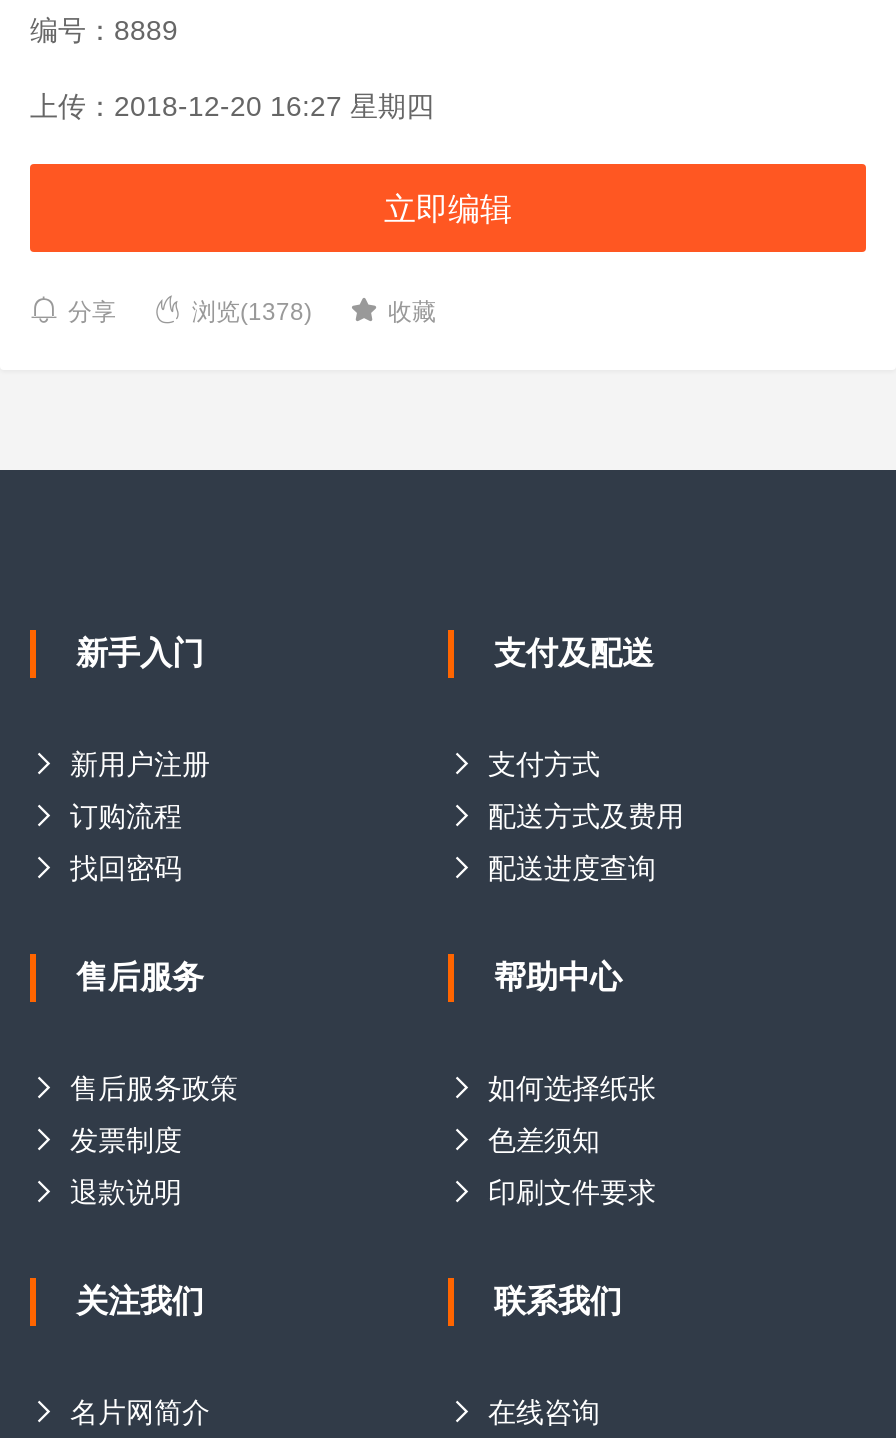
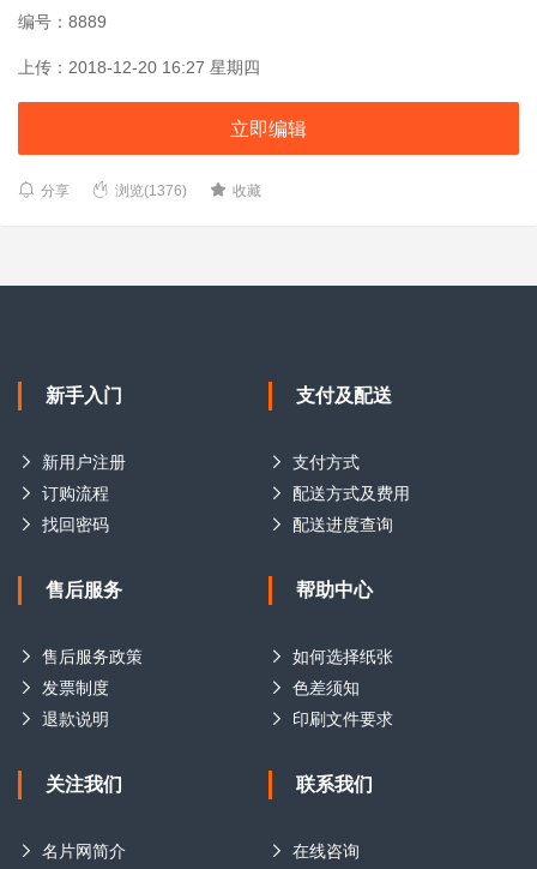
[192,298,312,326] 浏览(1378) -> [115,182,187,199] 浏览(1376)

